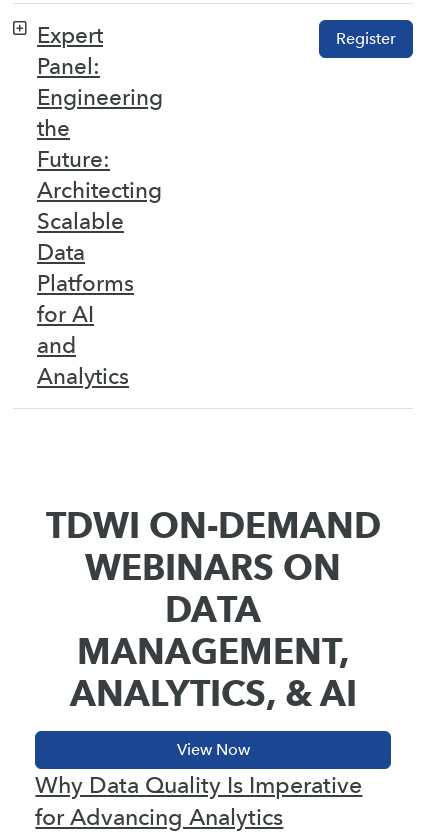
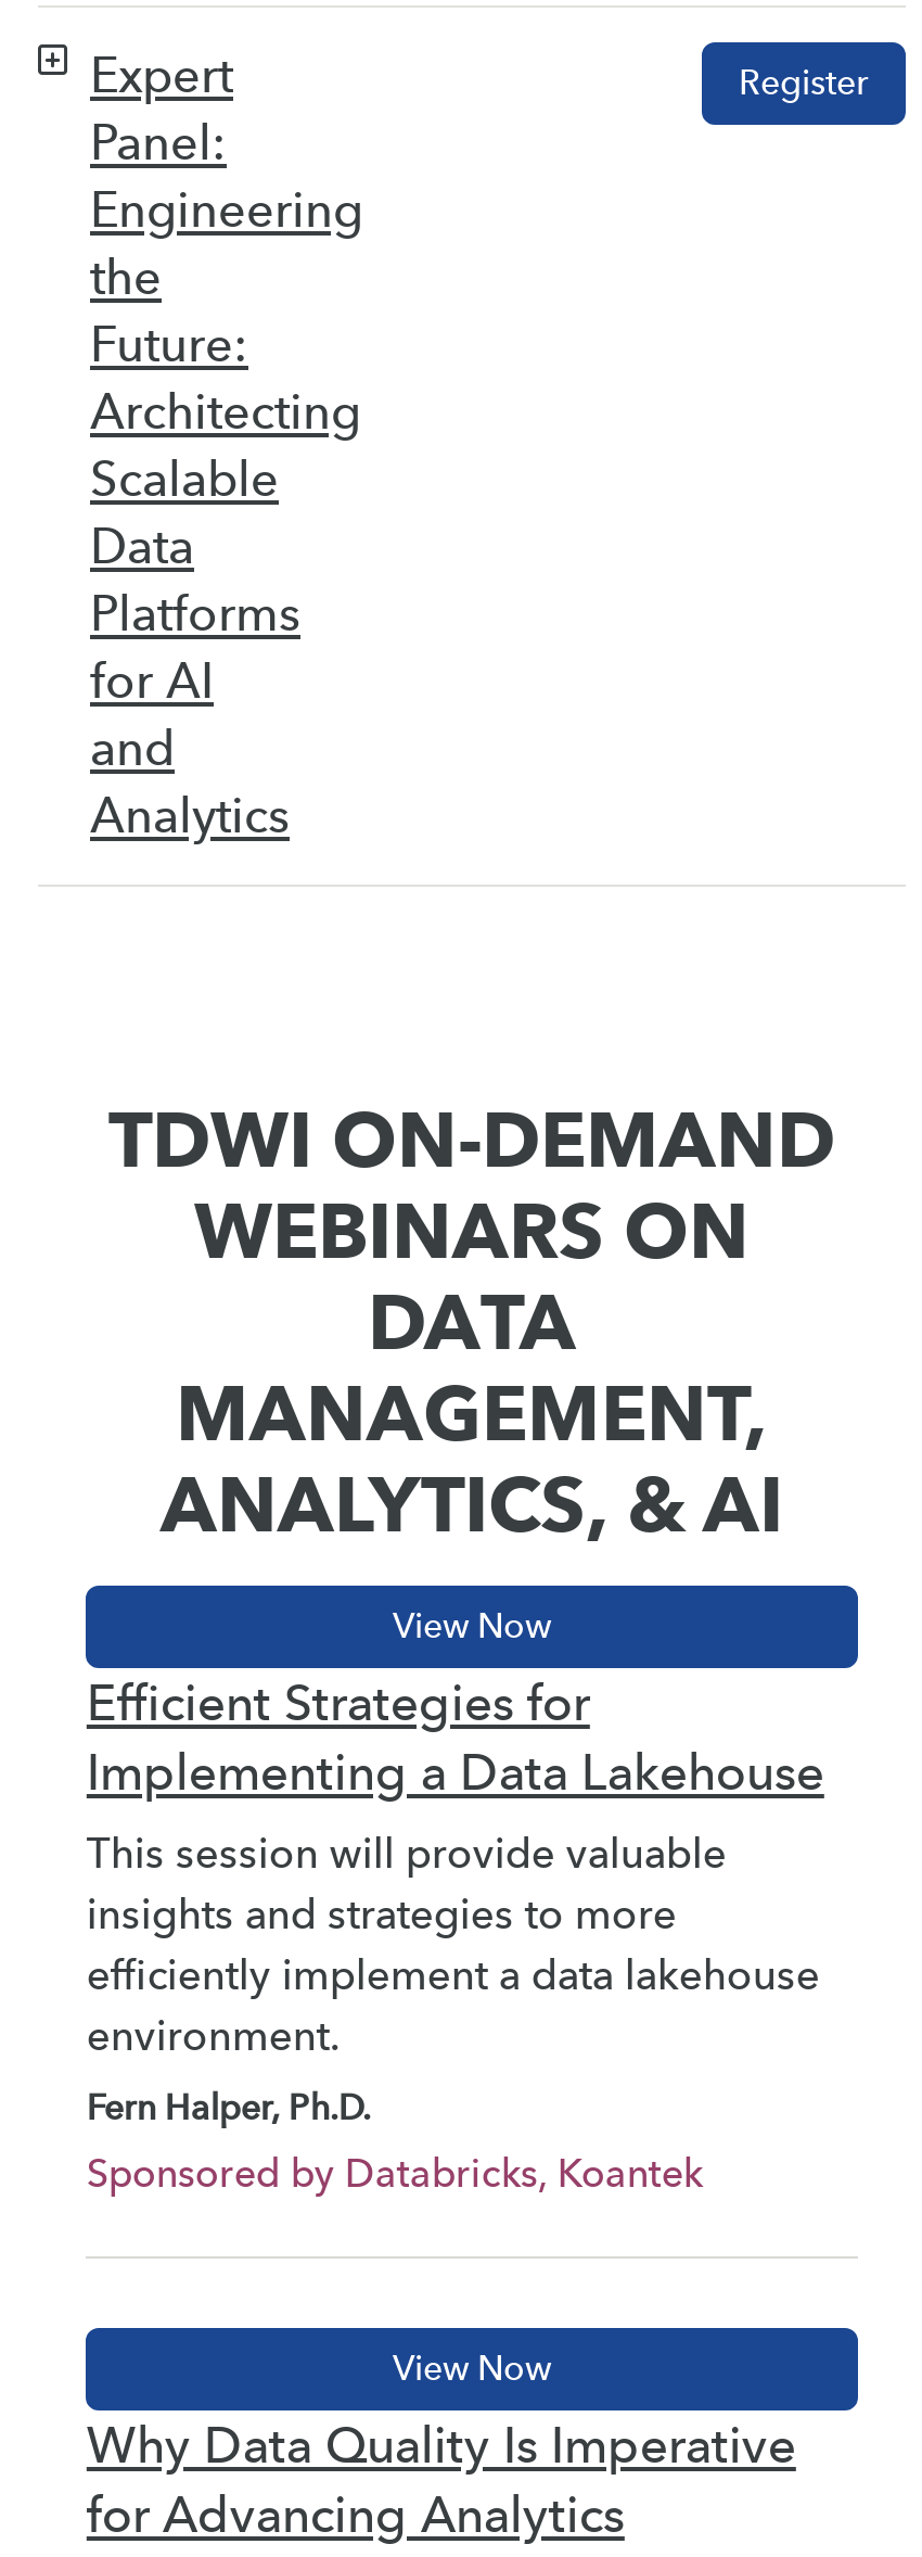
none -> [87,1672,824,2198] Efficient Strategies for | Implementing a Data Lakehouse | This session will provide valuable | insights and strategies to more | efficiently implement a data lakehouse | environment. | Fern Halper, Ph.D. | Sponsored by Databricks, Koantek

